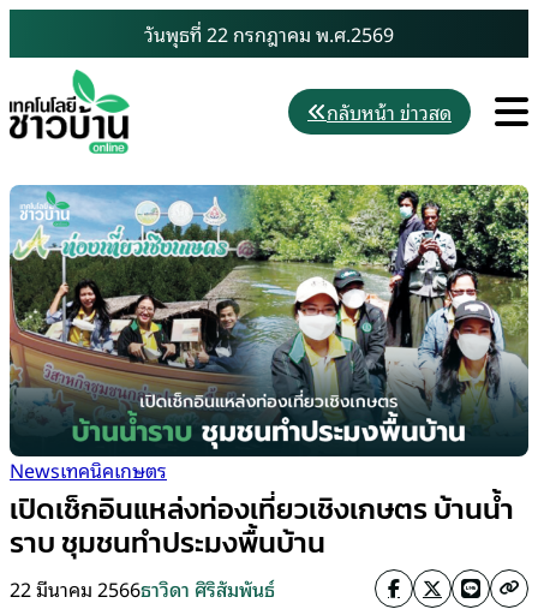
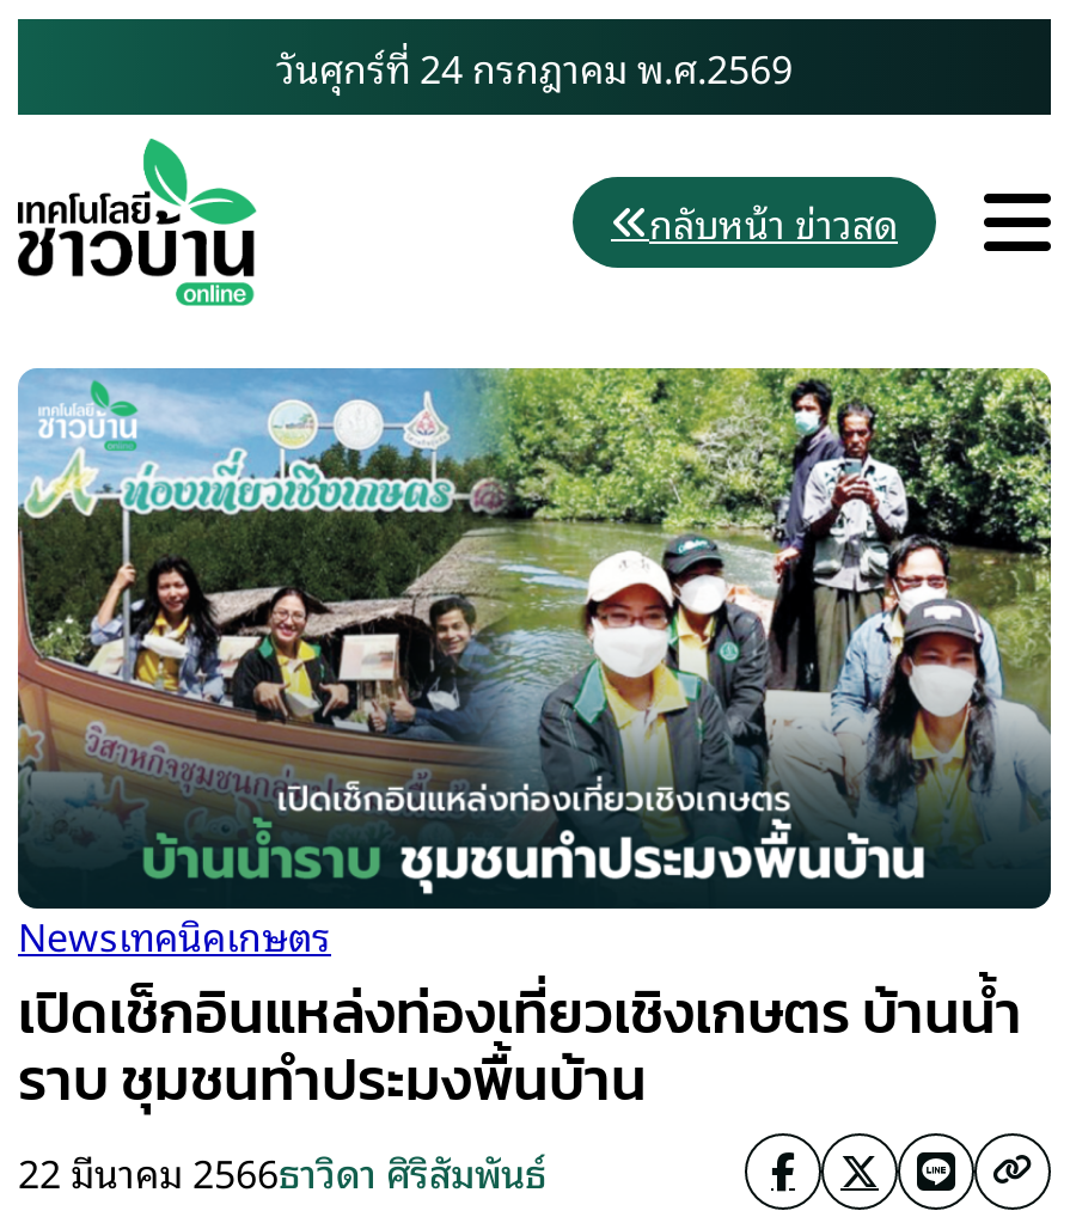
[144,18,394,49] วันพุธที่ 22 กรกฎาคม พ.ศ.2569 -> [276,36,793,98] วันศุกร์ที่ 24 กรกฎาคม พ.ศ.2569

